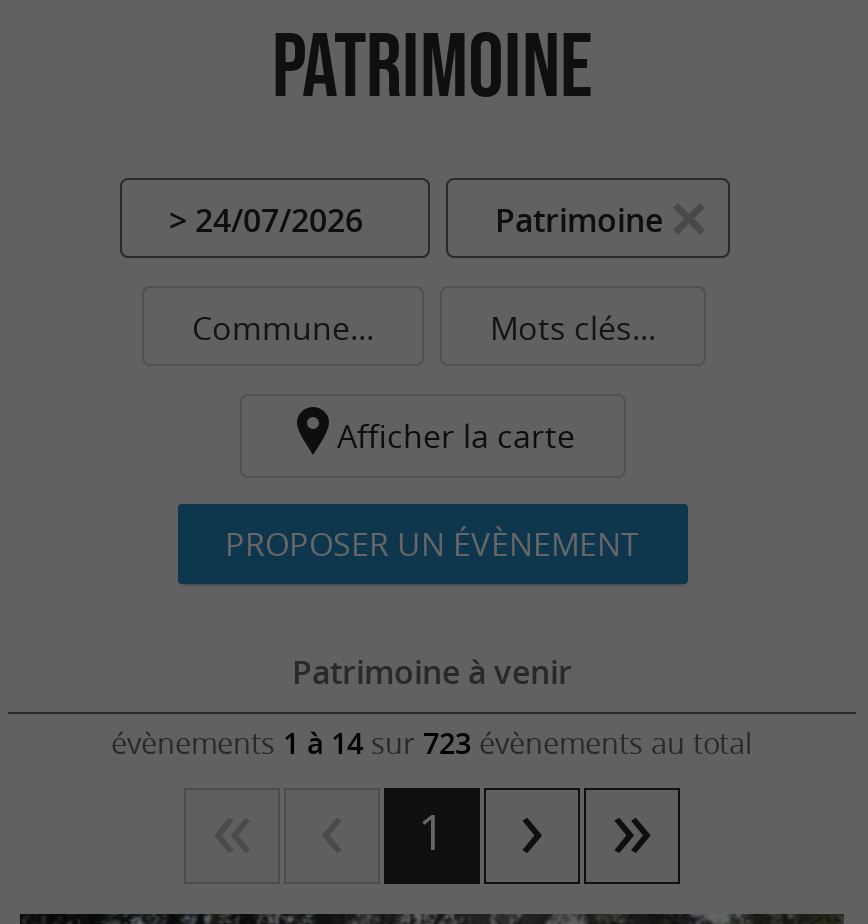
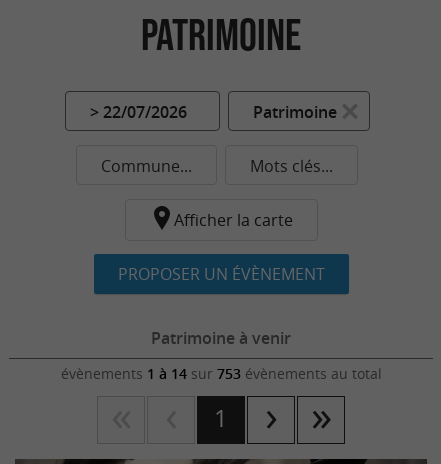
[169,198,363,242] > 24/07/2026 -> [89,101,186,123] > 22/07/2026
[111,724,753,762] évènements 1 à 14 sur 723 évènements au total -> [60,364,381,383] évènements 1 à 14 sur 753 évènements au total

